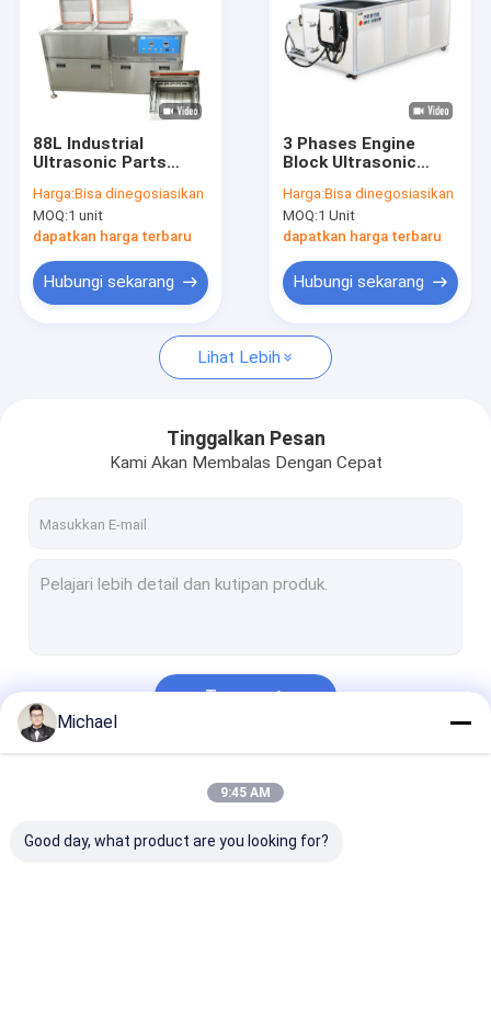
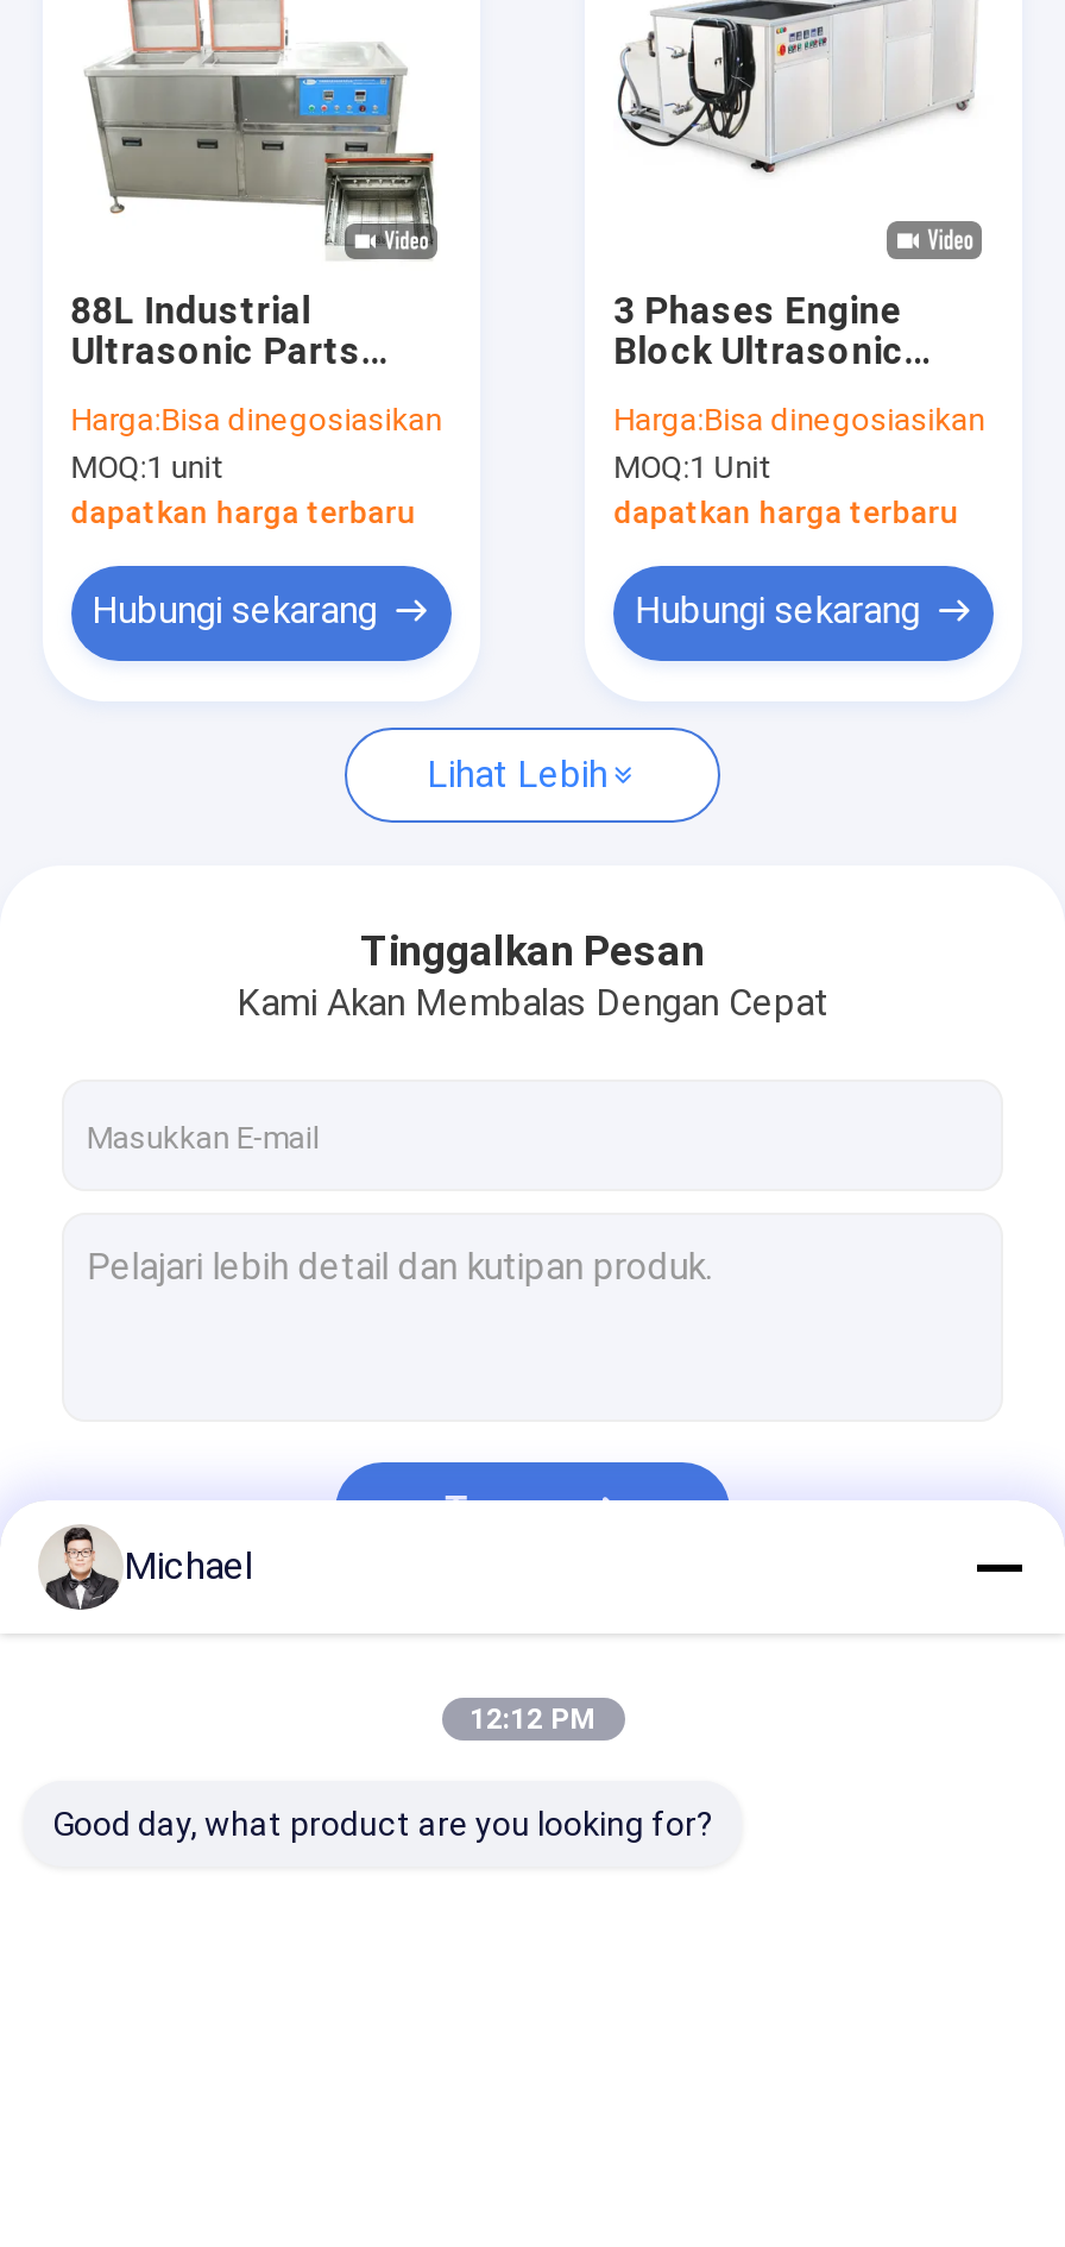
[220,785,271,800] 9:45 AM -> [470,1702,595,1736] 12:12 PM

